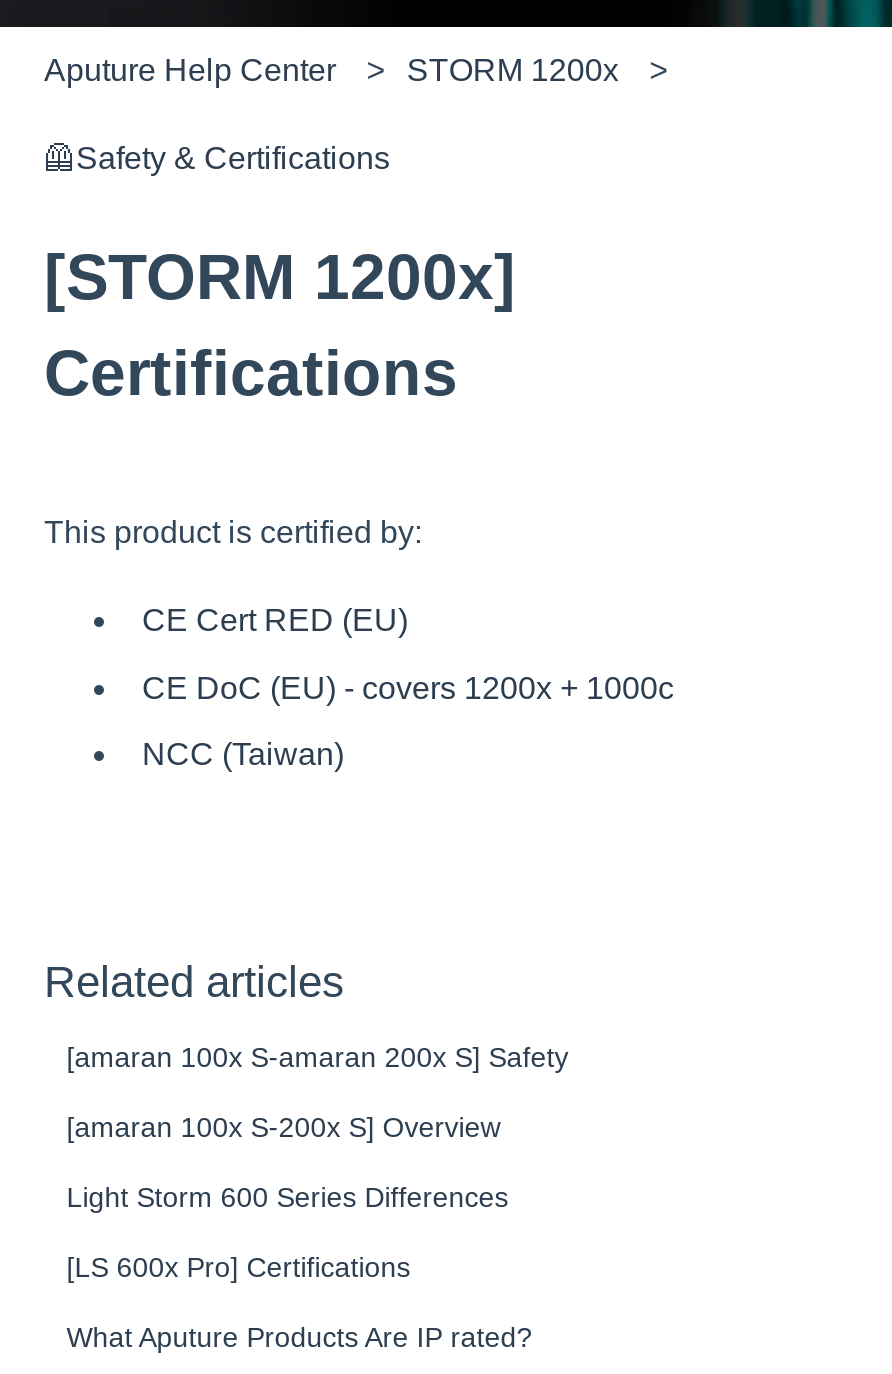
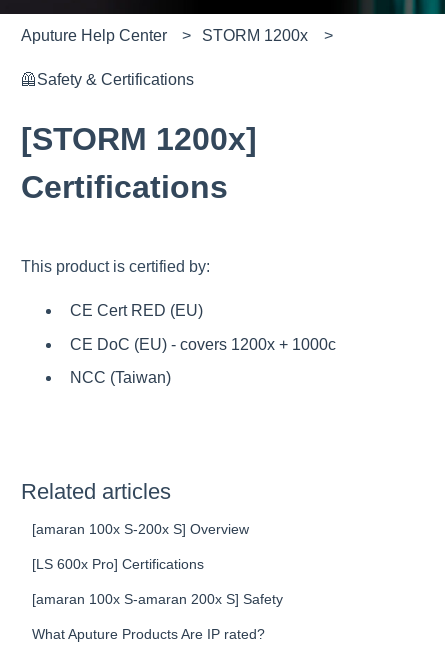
moved [66,1041,568,1073] -> [32,591,283,607]: [amaran 100x S-amaran 200x S] Safety
[66,1181,508,1213] Light Storm 600 Series Differences -> none
moved [66,1251,410,1283] -> [32,556,204,572]: [LS 600x Pro] Certifications

